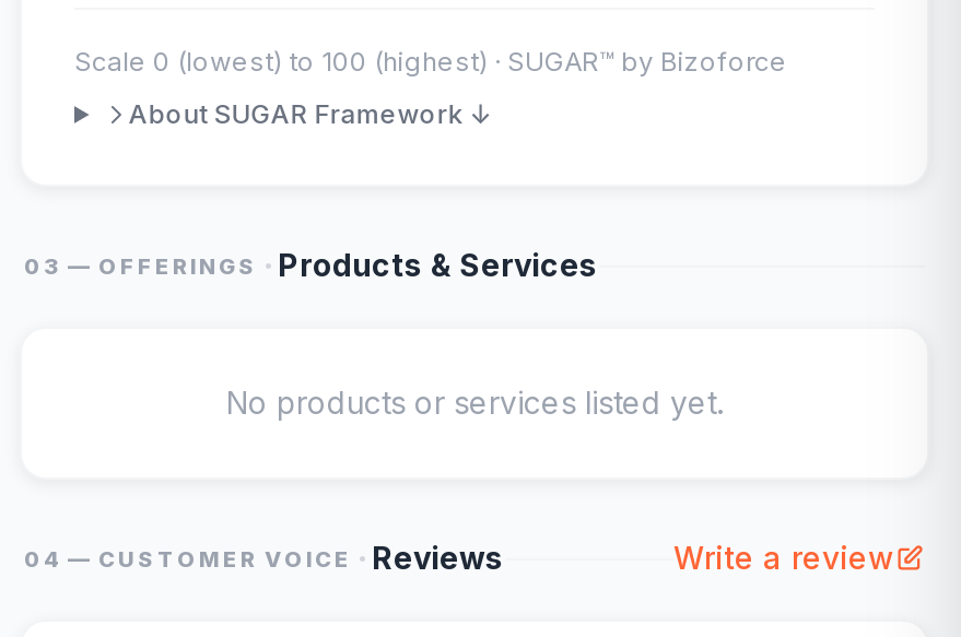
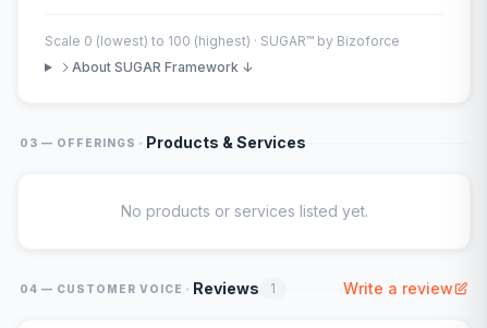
none -> [270,280,276,296] 1

